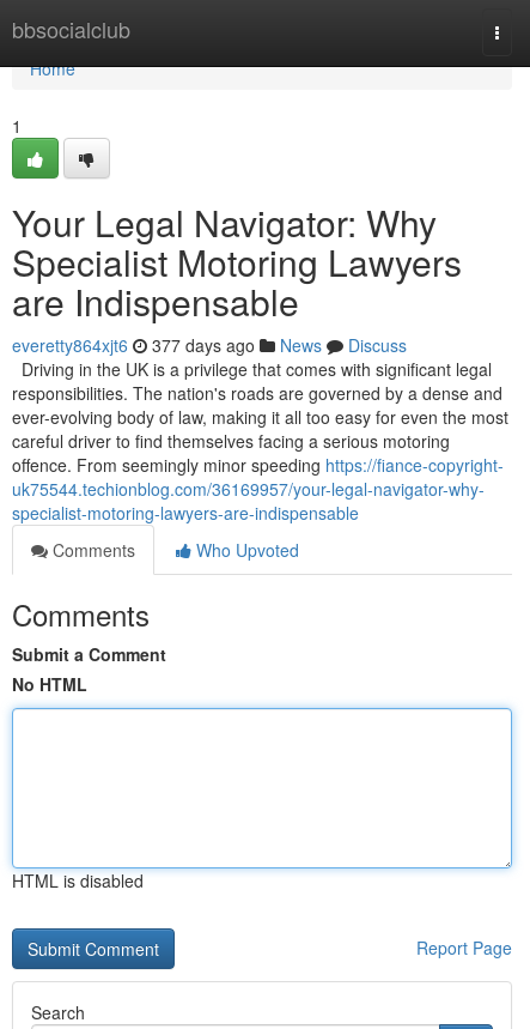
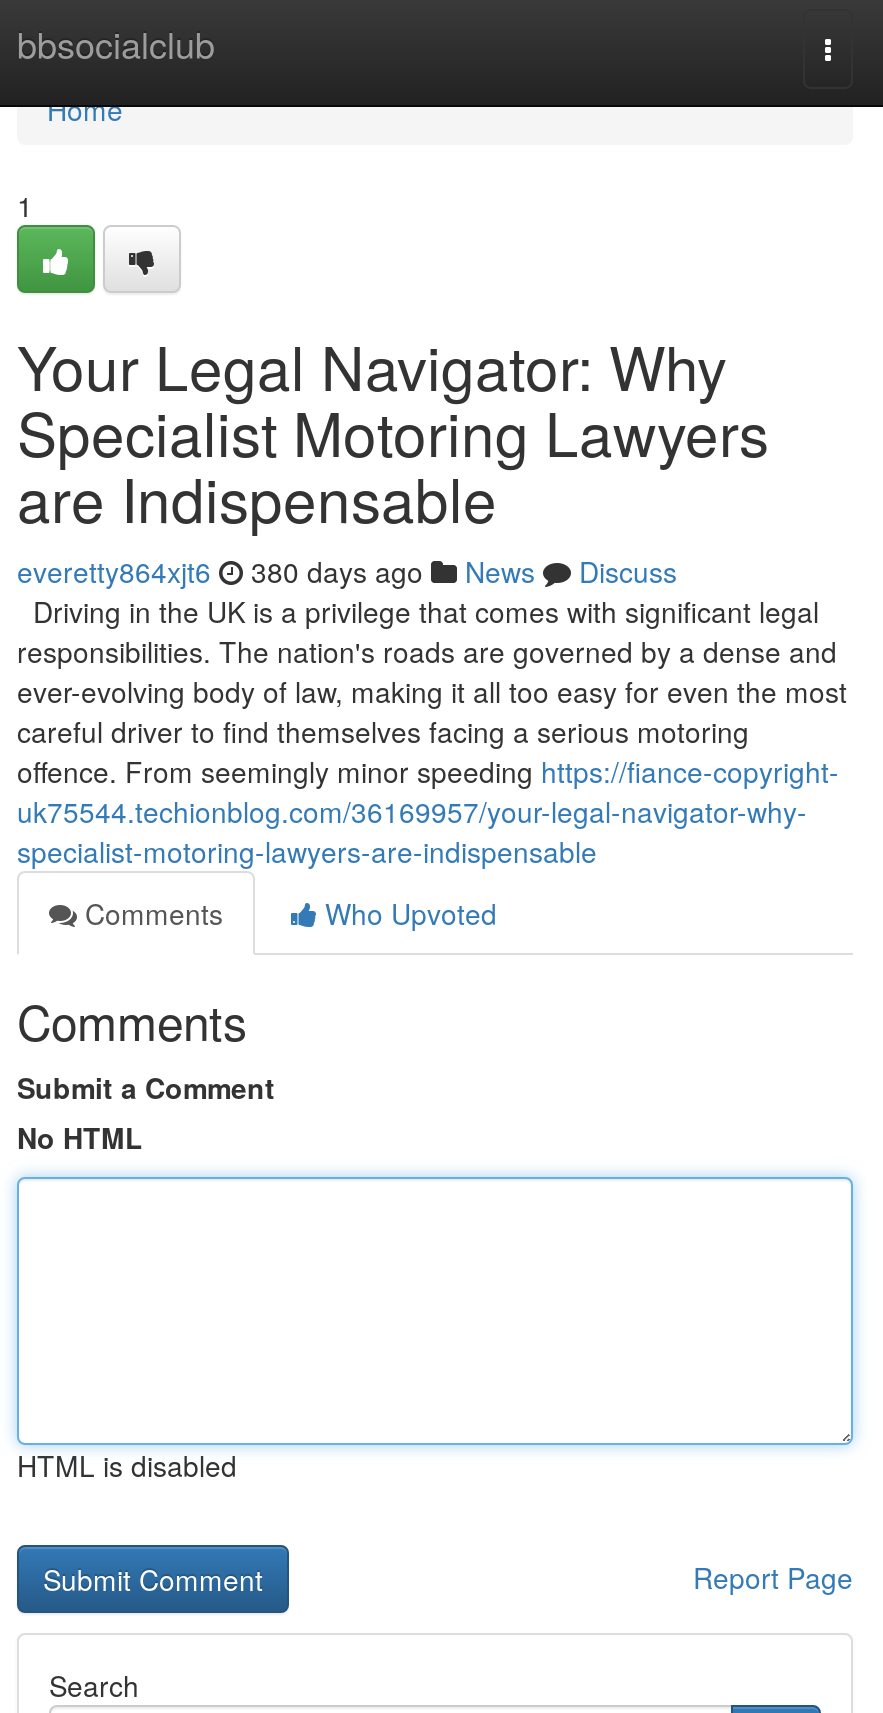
[12,333,407,357] everetty864xjt6 377 days ago News Discuss -> [17,551,677,591] everetty864xjt6 380 days ago News Discuss

